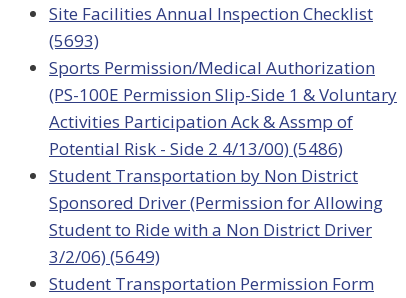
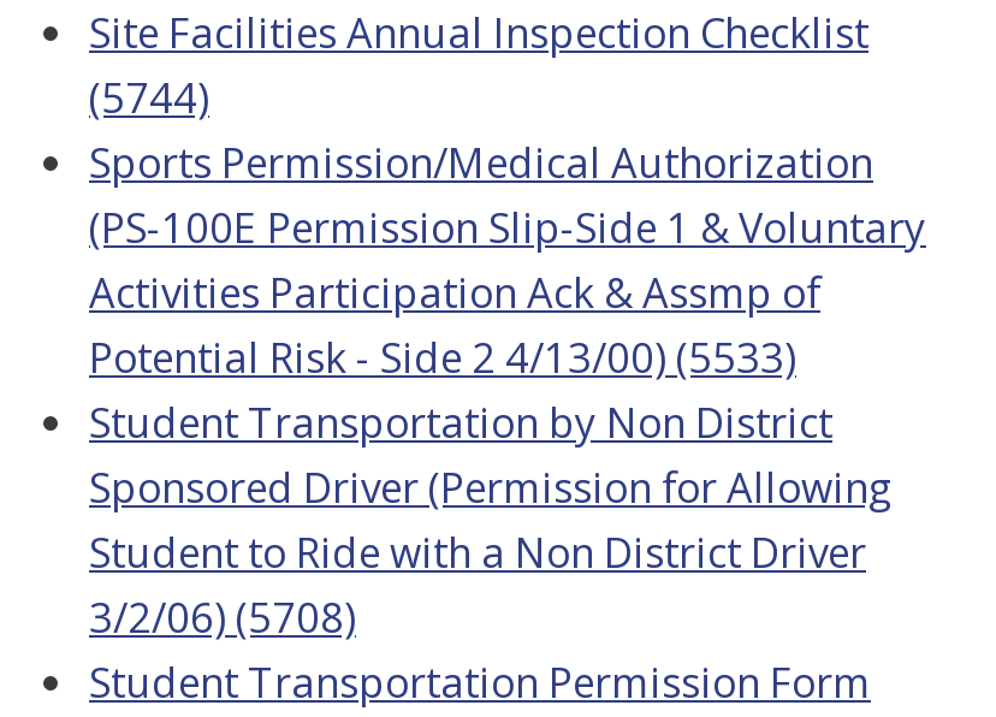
[49,29,99,52] (5693) -> [89,70,209,125] (5744)
[49,137,343,160] Potential Risk - Side 2 4/13/00) (5486) -> [89,330,796,385] Potential Risk - Side 2 4/13/00) (5533)
[49,245,160,268] 3/2/06) (5649) -> [89,589,356,645] 3/2/06) (5708)

